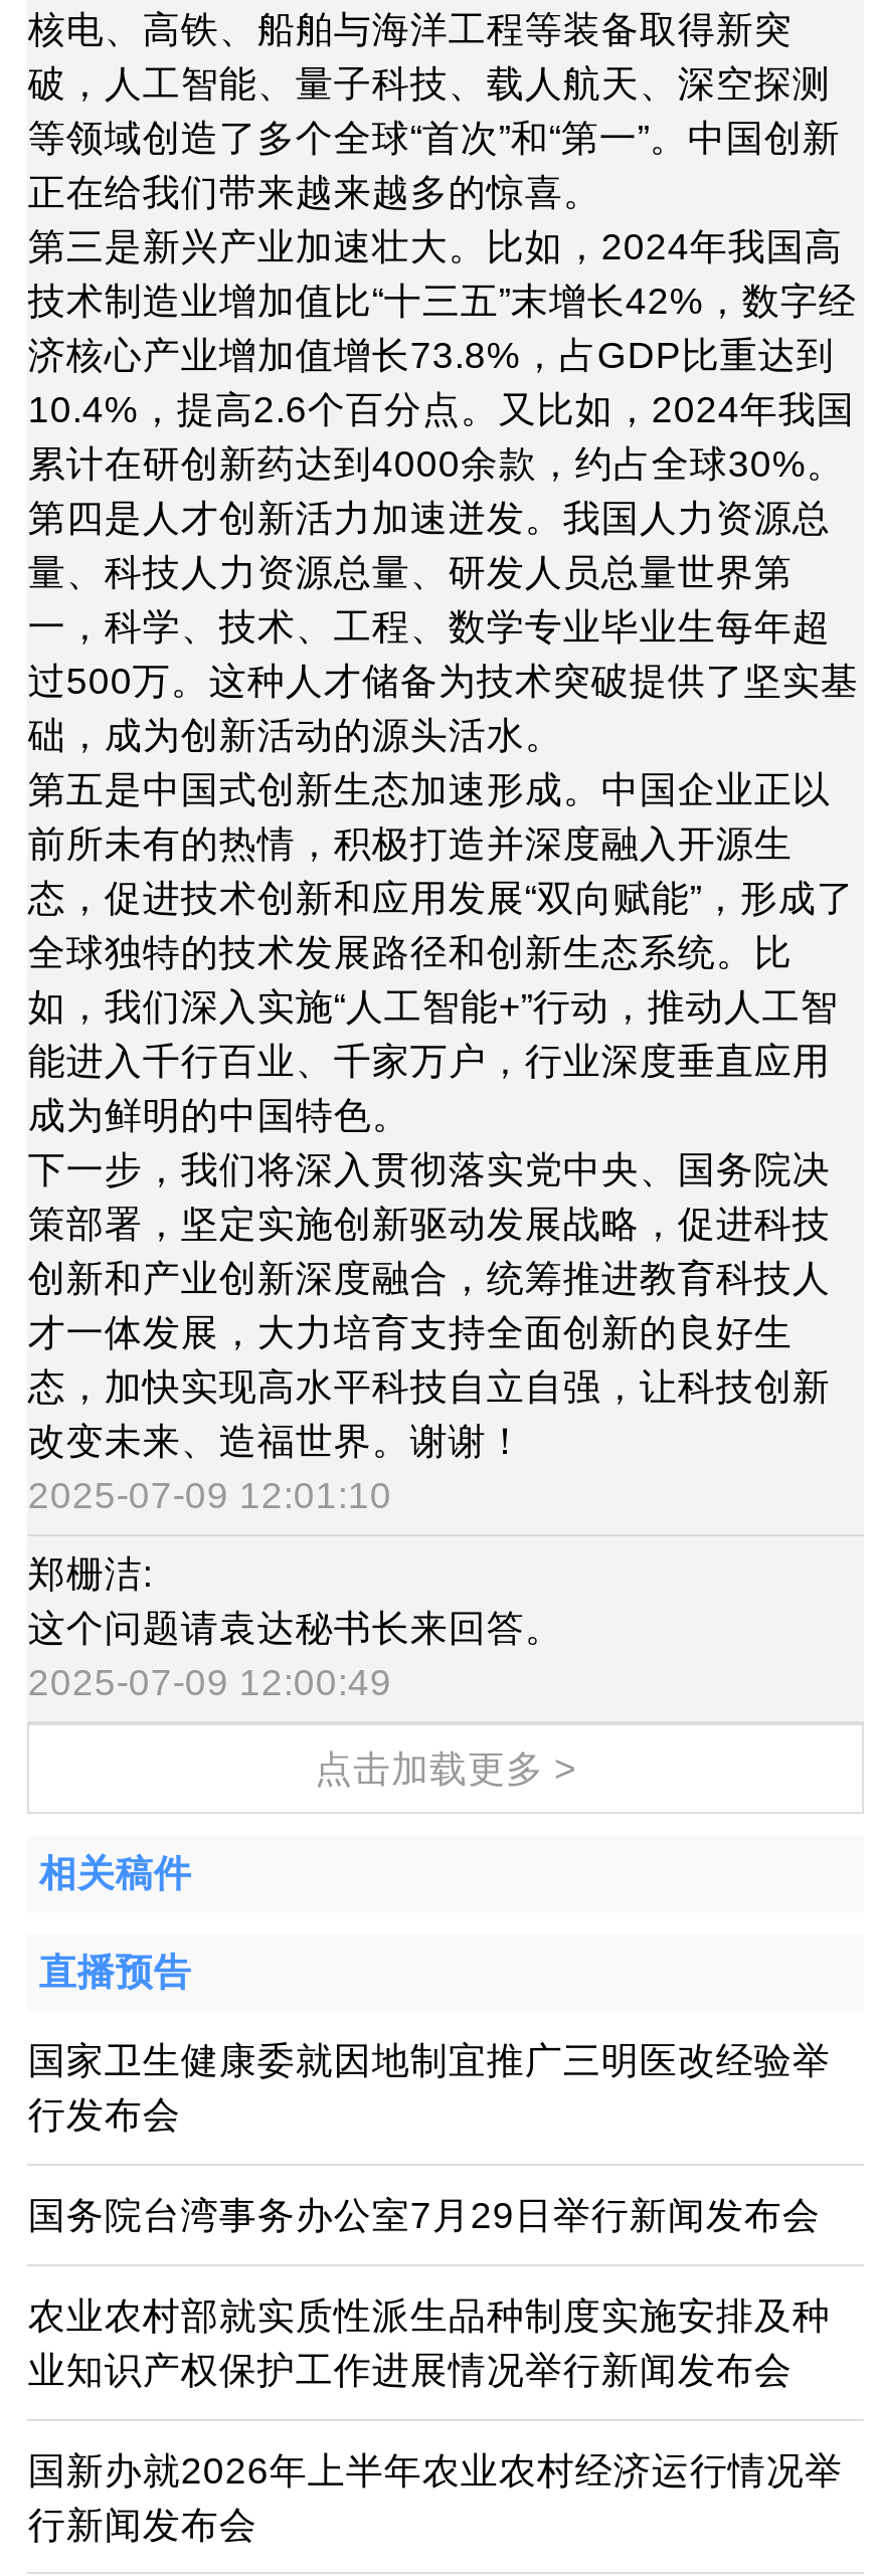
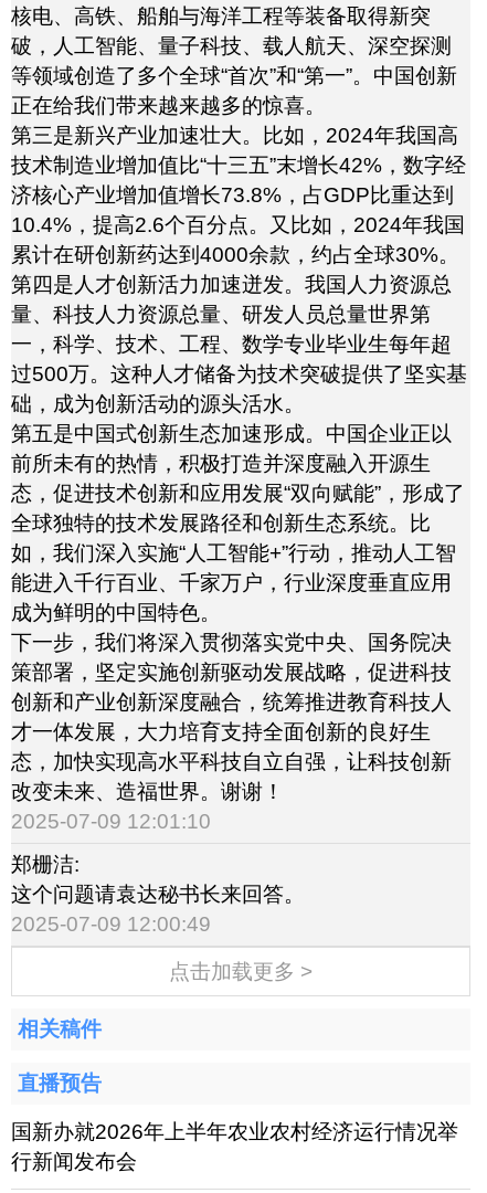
[28,2039,831,2390] 国家卫生健康委就因地制宜推广三明医改经验举 | 行发布会 | 国务院台湾事务办公室7月29日举行新闻发布会 | 农业农村部就实质性派生品种制度实施安排及种 | 业知识产权保护工作进展情况举行新闻发布会 -> none

